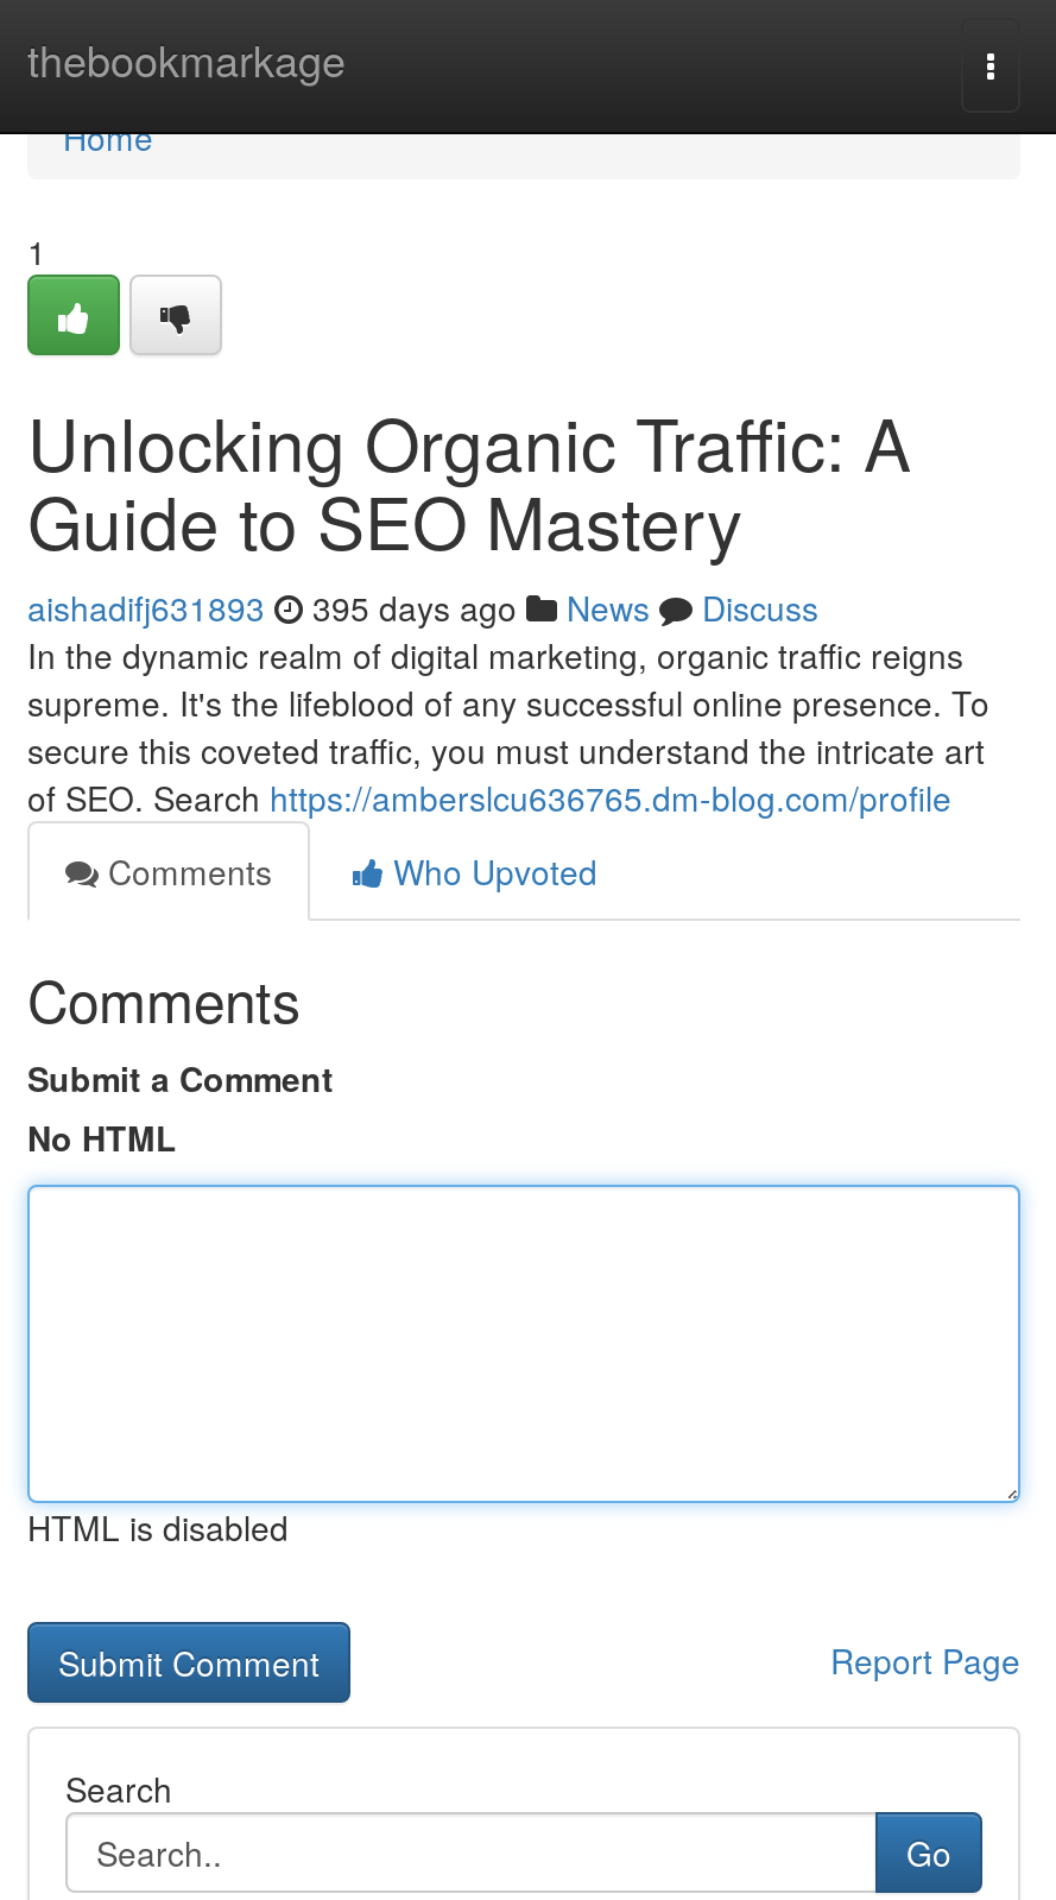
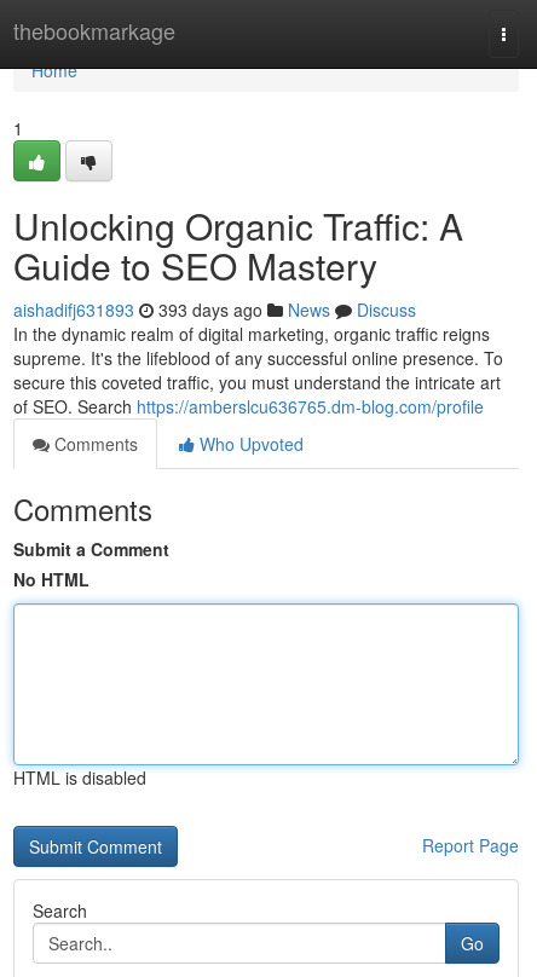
[27,583,818,631] aishadifj631893 395 days ago News Discuss -> [13,297,416,322] aishadifj631893 393 days ago News Discuss

